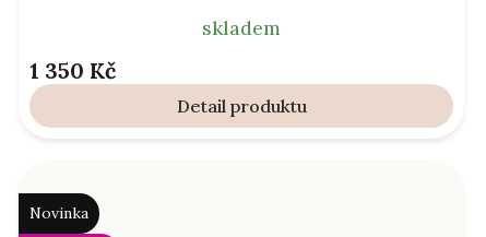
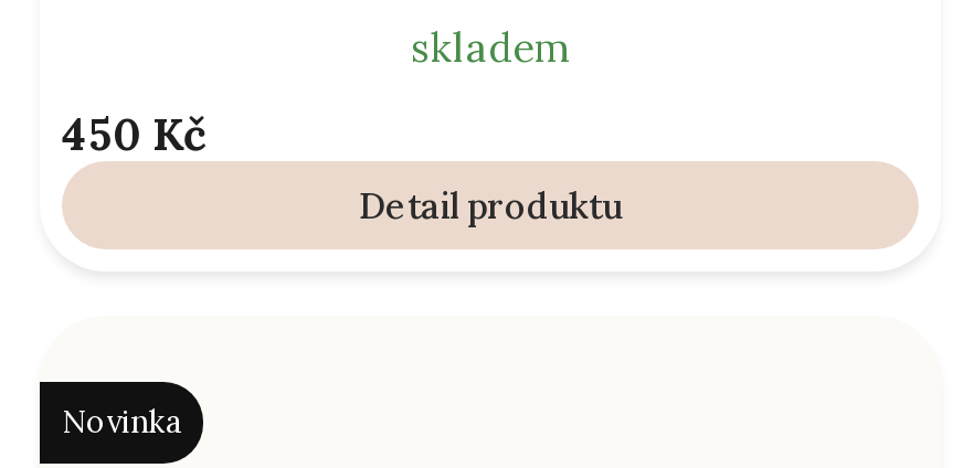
[29,56,116,84] 1 350 Kč -> [62,105,205,160] 450 Kč

